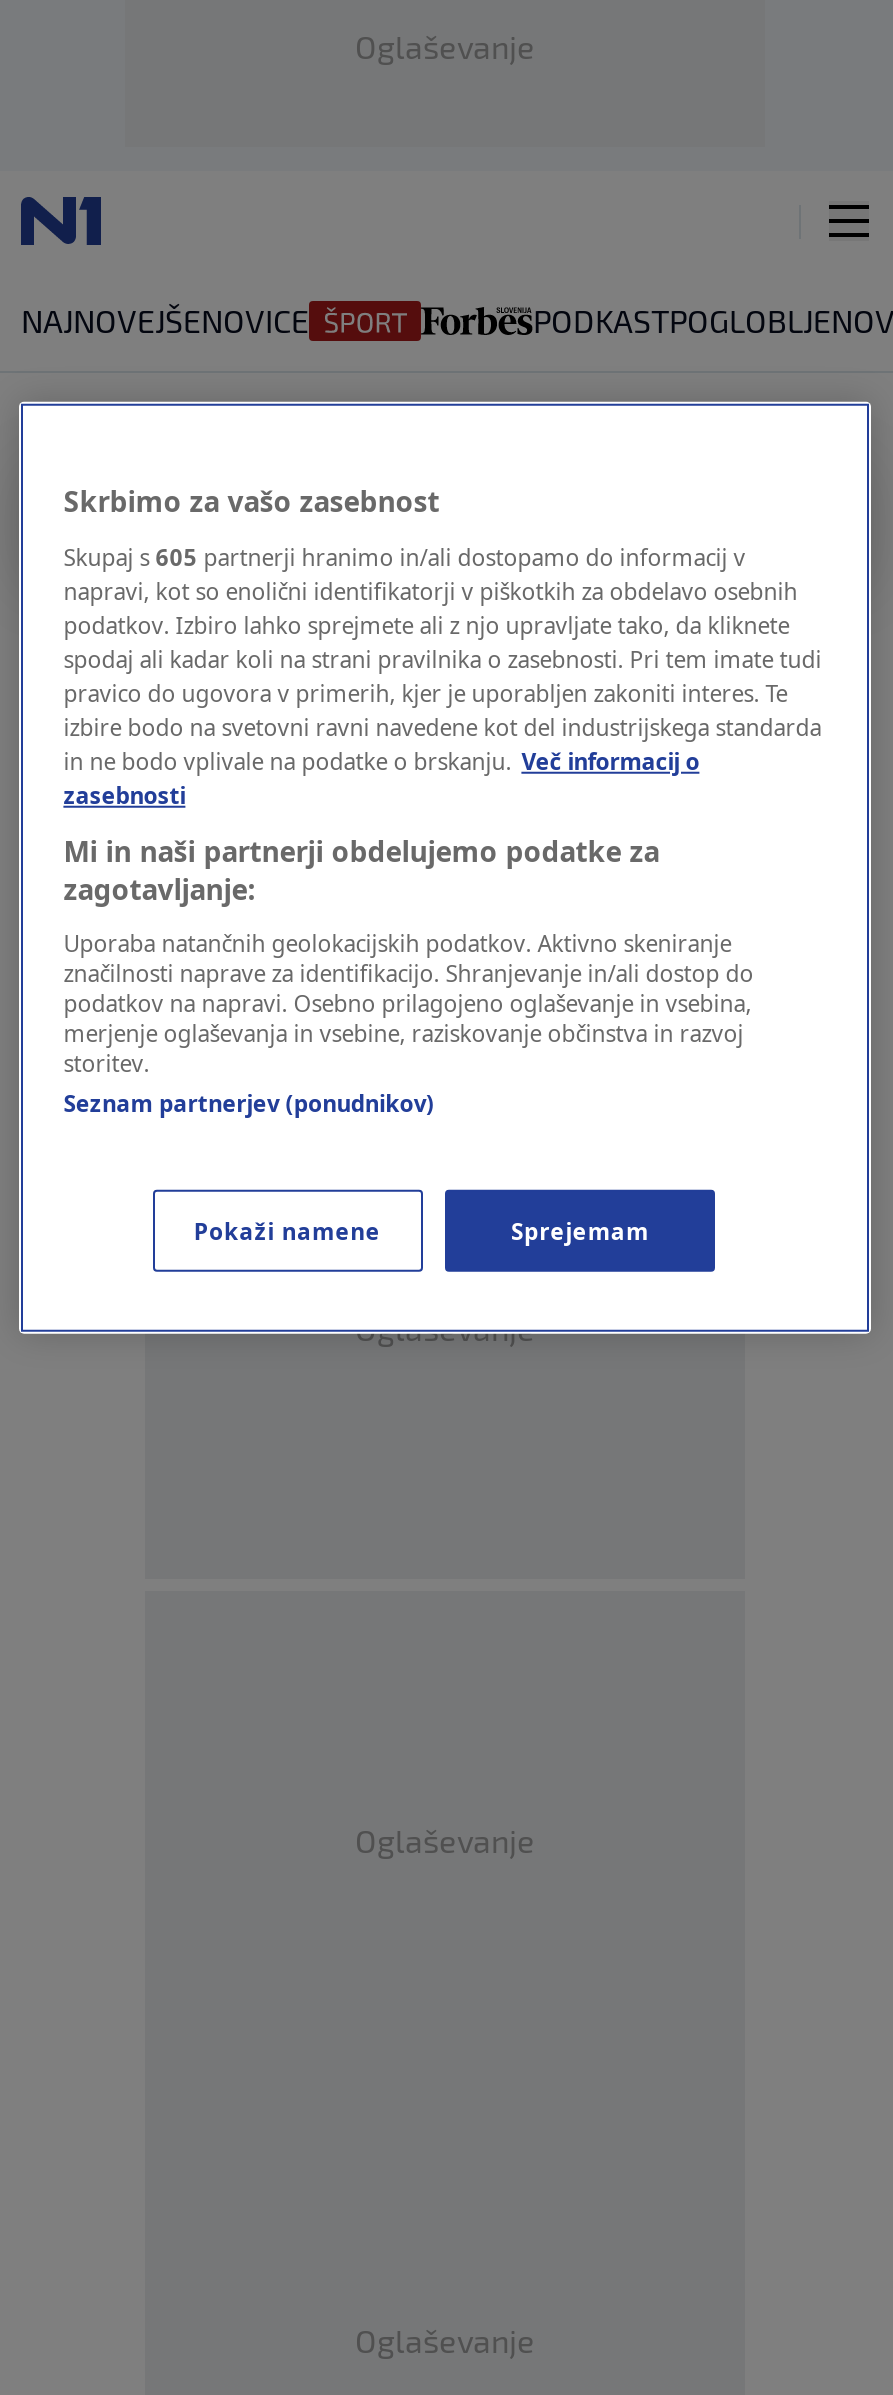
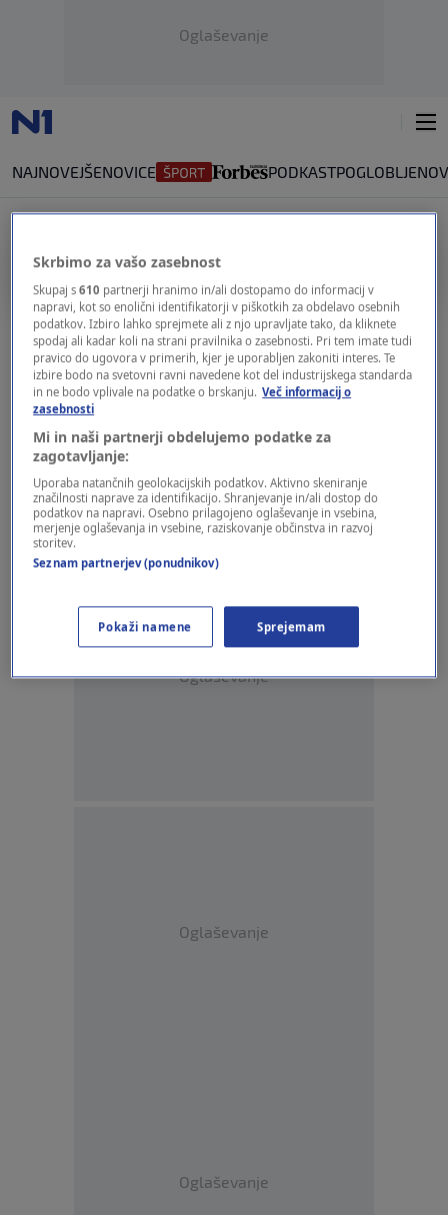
[63,541,745,571] Skupaj s 605 partnerji hranimo in/ali dostopamo do informacij v -> [33,282,374,297] Skupaj s 610 partnerji hranimo in/ali dostopamo do informacij v

